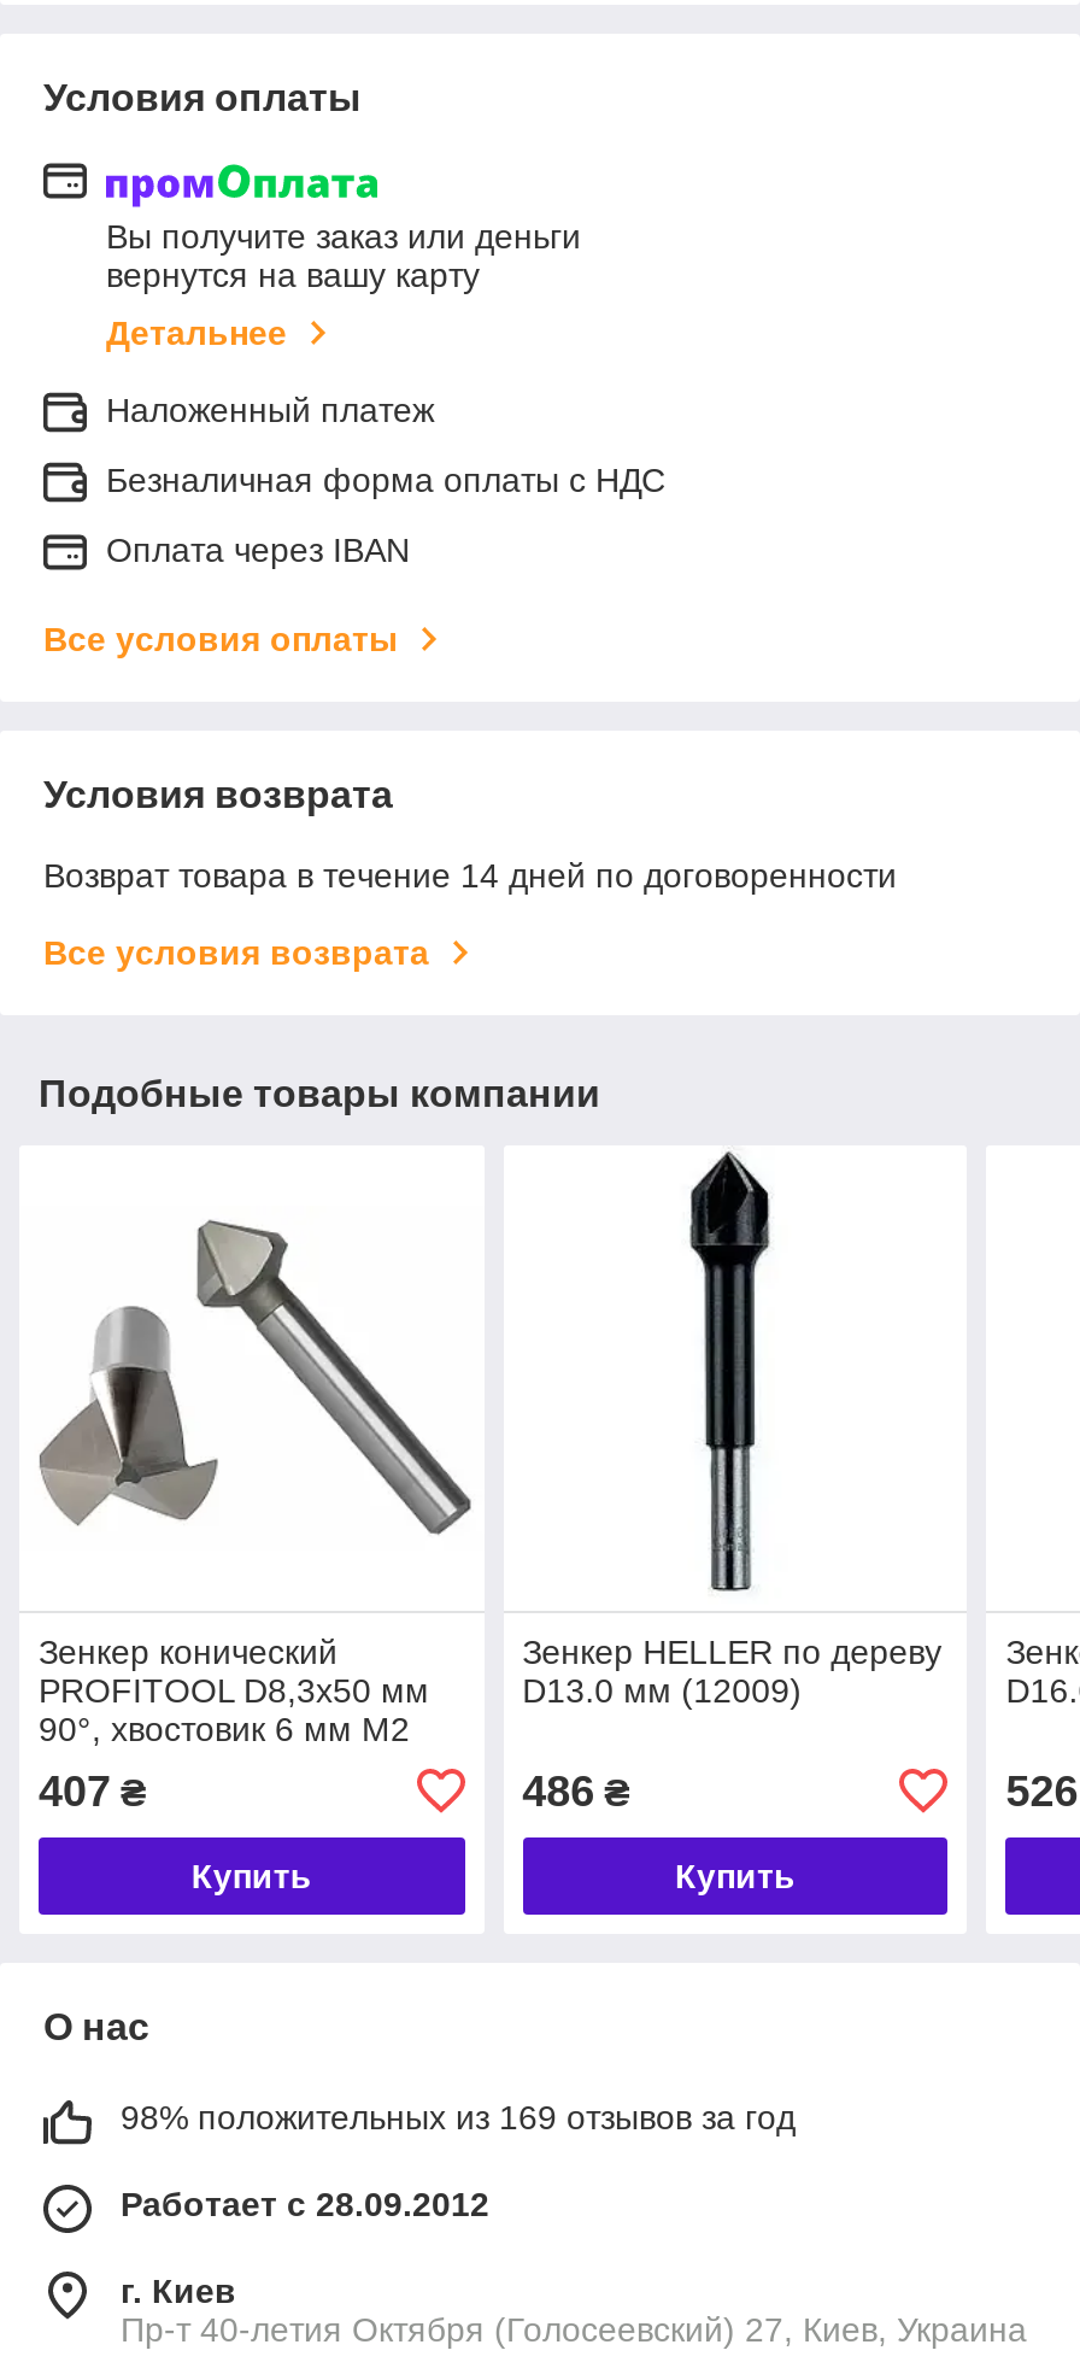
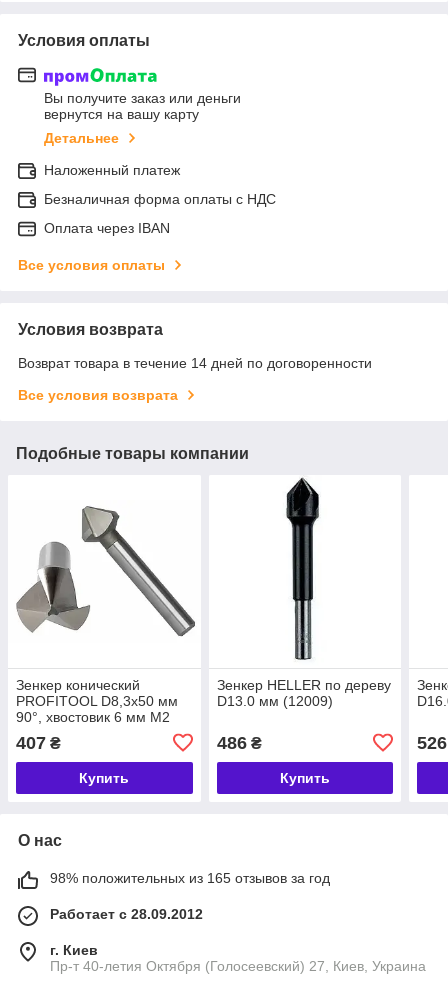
[121,2097,796,2136] 98% положительных из 169 отзывов за год -> [50,870,330,886] 98% положительных из 165 отзывов за год

